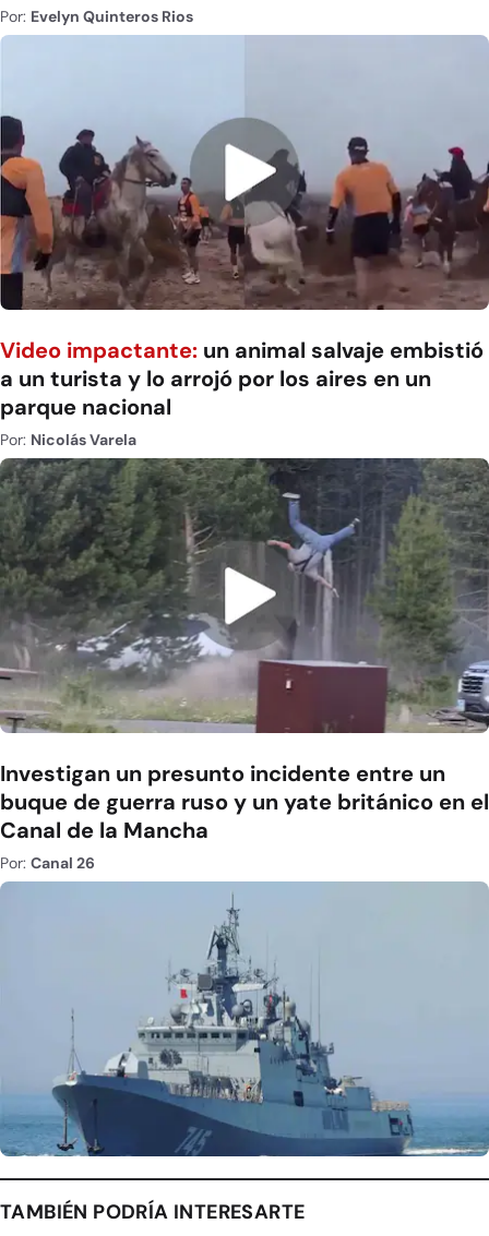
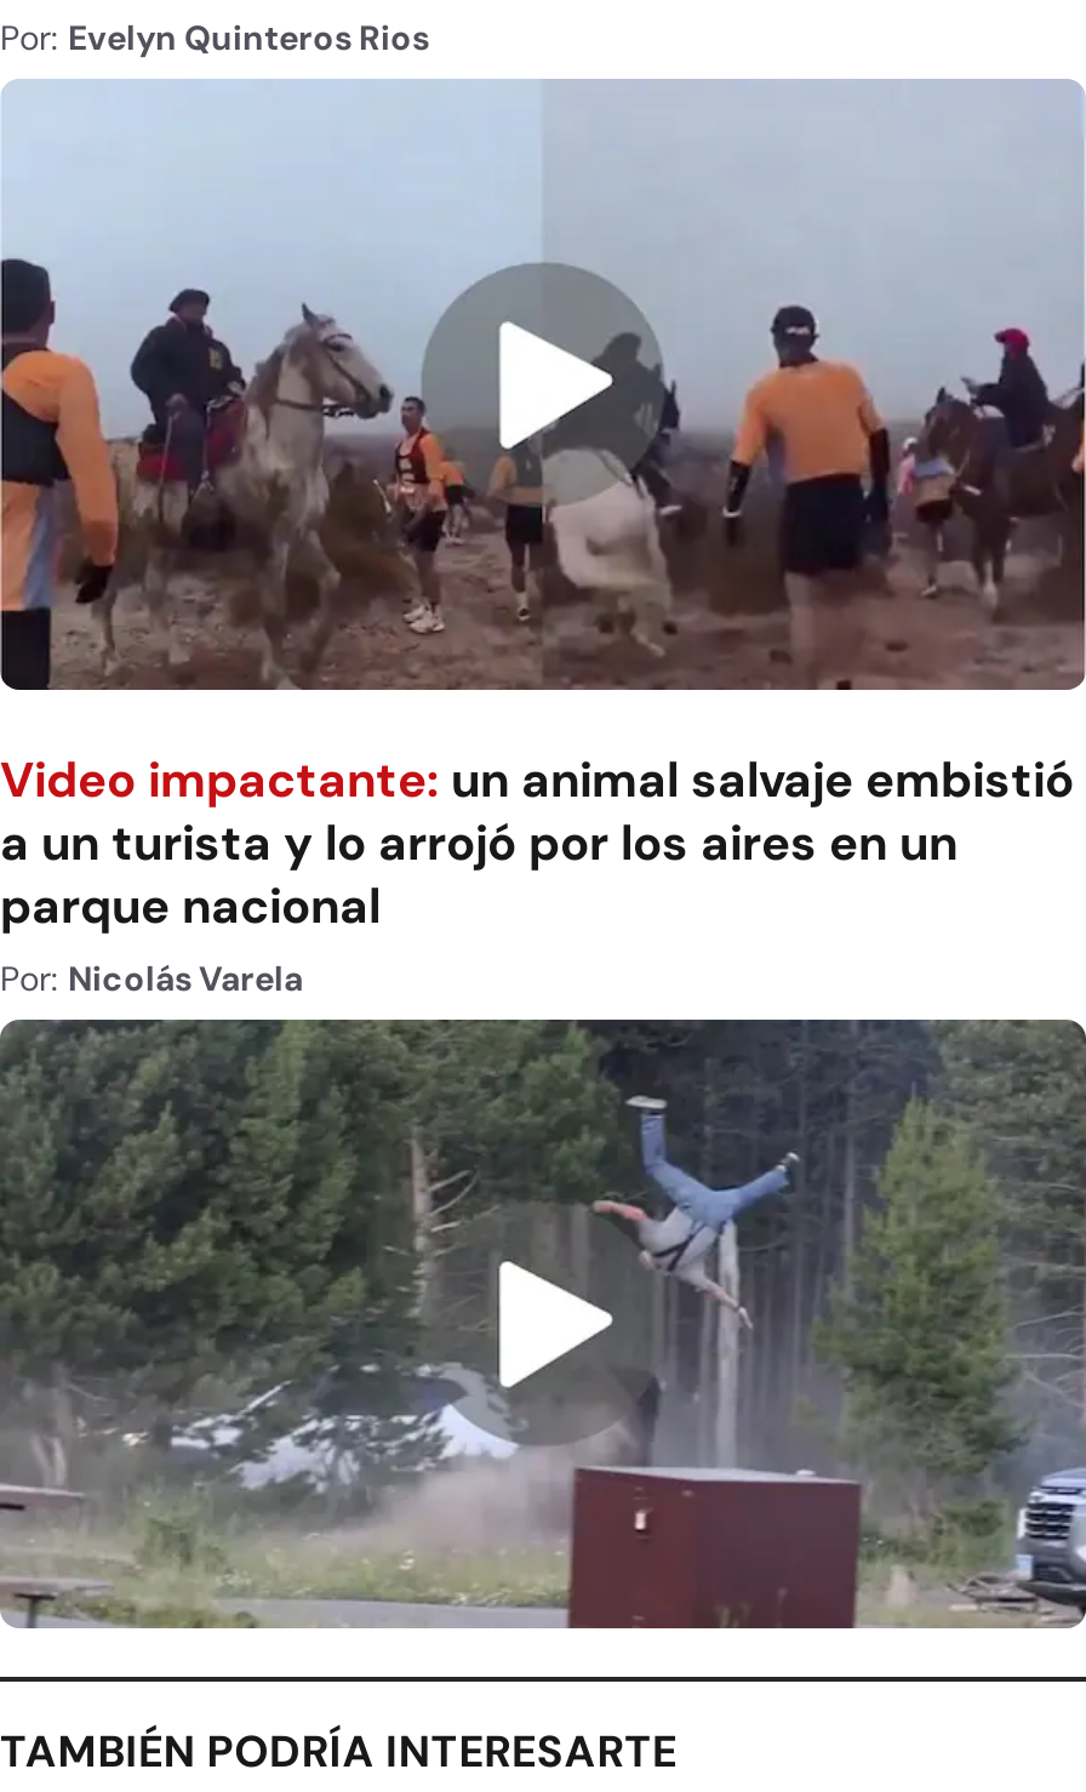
[0,759,489,873] Investigan un presunto incidente entre un | buque de guerra ruso y un yate británico en el | Canal de la Mancha | Por: Canal 26 -> none
[3,881,486,1157] [image] -> none

